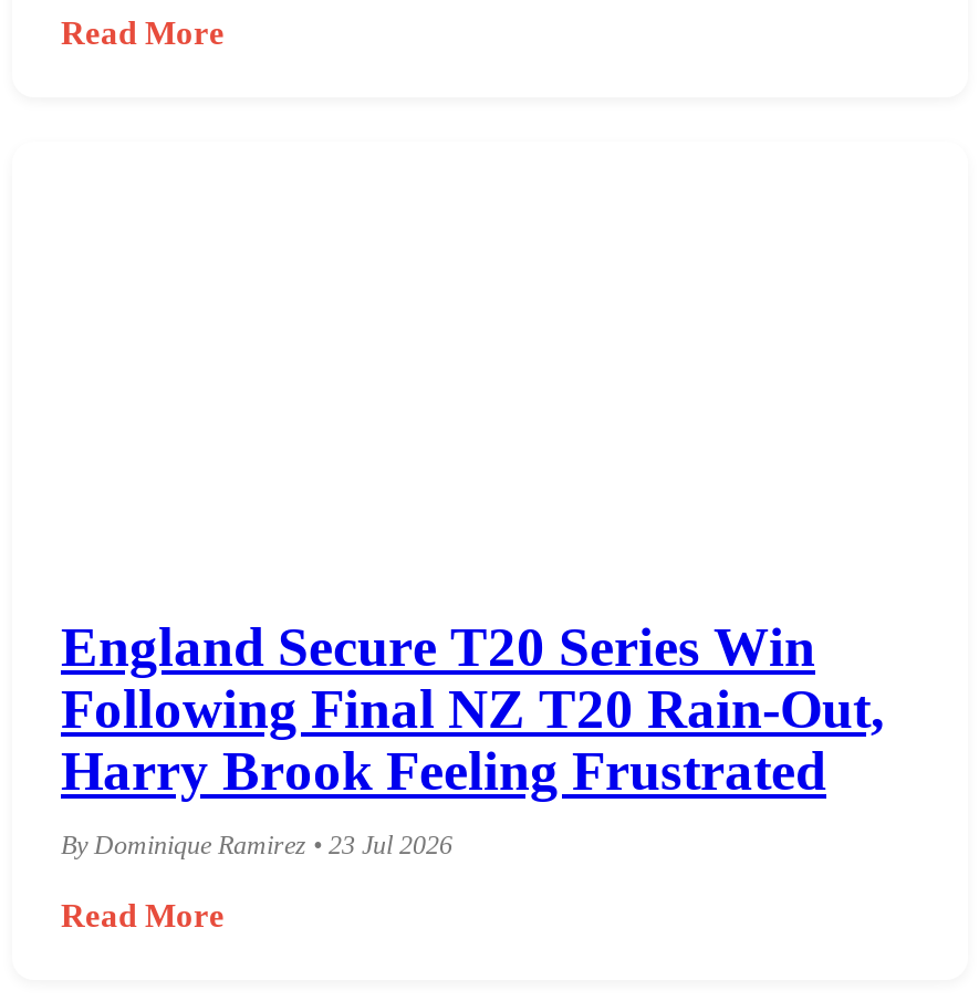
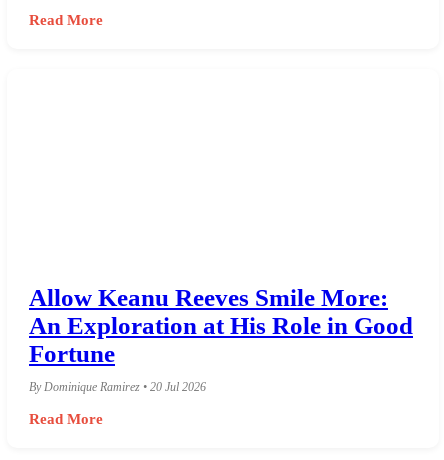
[61,617,884,801] England Secure T20 Series Win | Following Final NZ T20 Rain-Out, | Harry Brook Feeling Frustrated -> [29,284,413,367] Allow Keanu Reeves Smile More: | An Exploration at His Role in Good | Fortune
[61,830,452,861] By Dominique Ramirez • 23 Jul 2026 -> [29,380,206,394] By Dominique Ramirez • 20 Jul 2026

